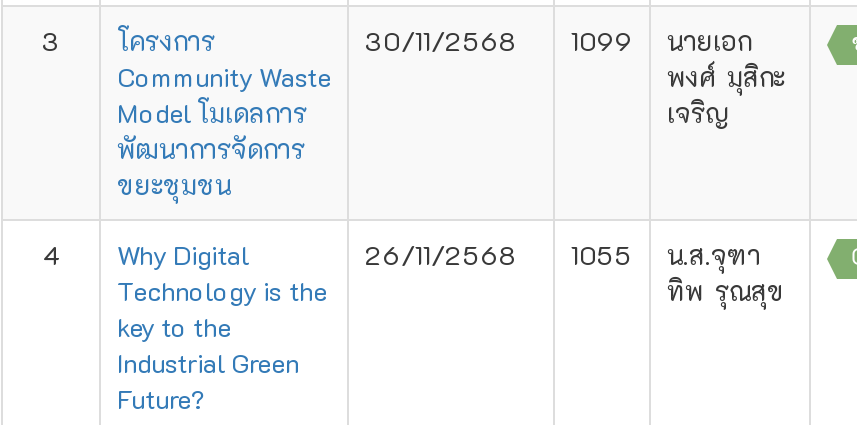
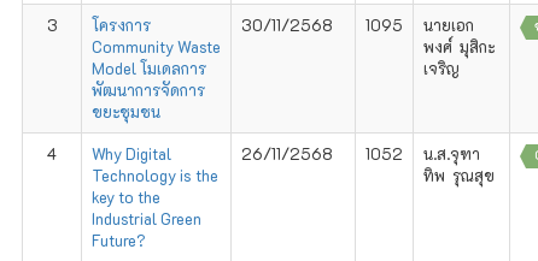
[365,23,751,57] 30/11/2568 1099 นายเอก -> [241,14,474,35] 30/11/2568 1095 นายเอก
[571,237,633,271] 1055 -> [366,143,403,164] 1052

